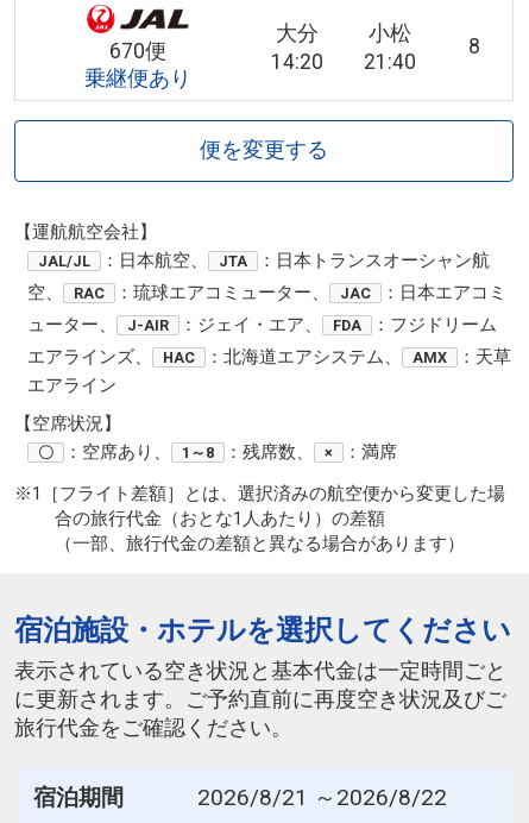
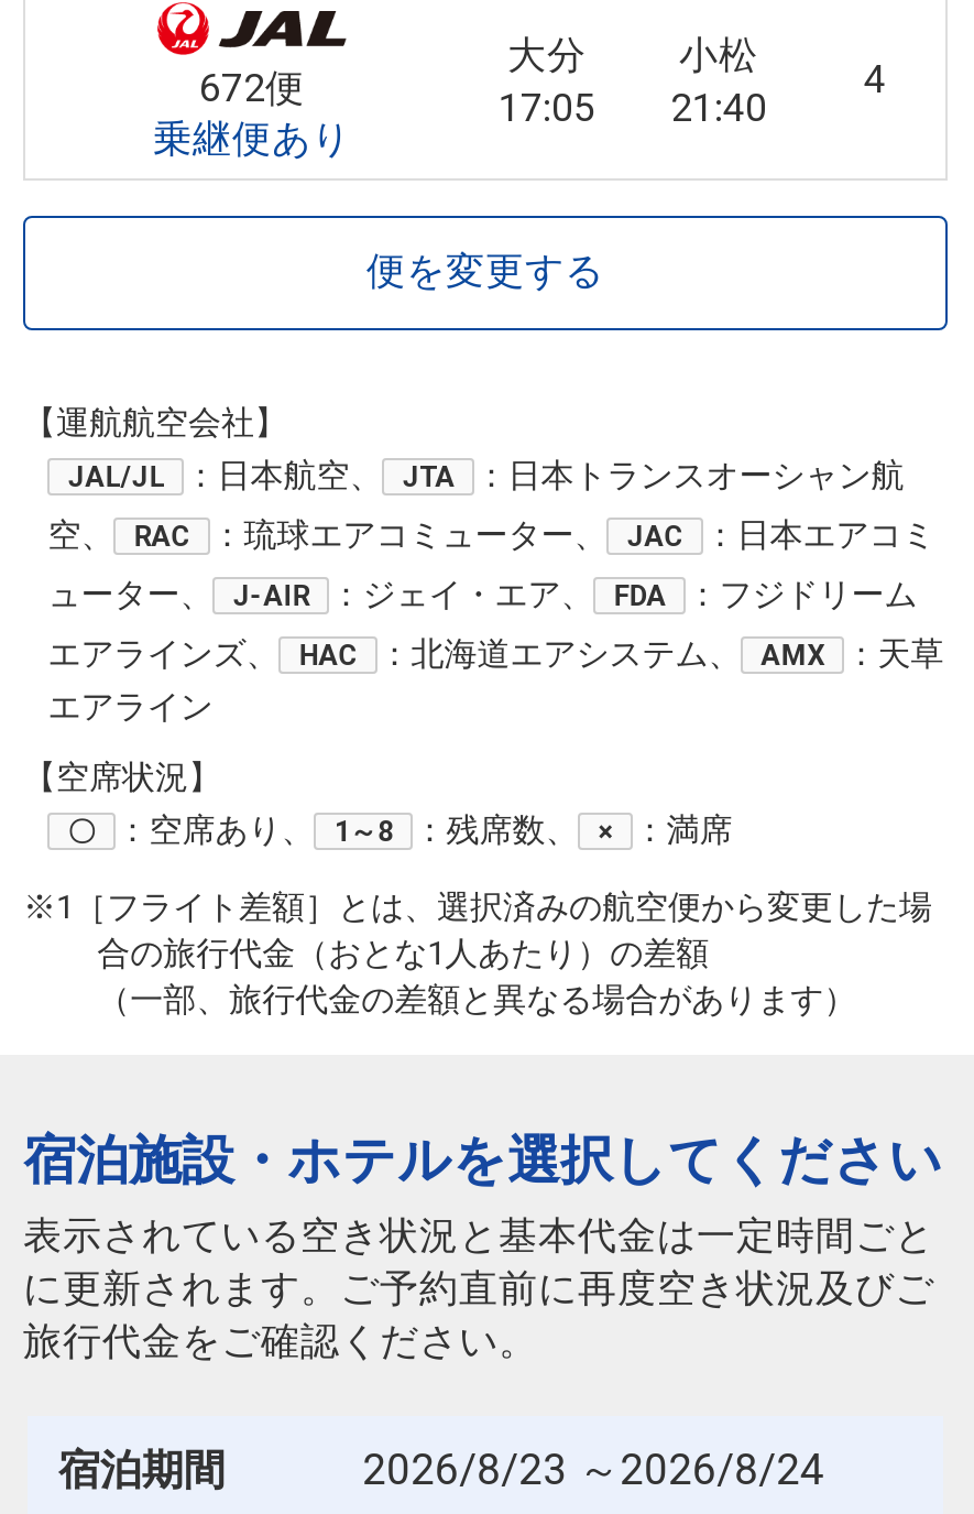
[109,39,166,63] 670便 -> [199,65,305,109] 672便
[468,34,480,58] 8 -> [864,57,886,101] 4
[271,50,416,73] 14:20 21:40 -> [499,85,767,129] 17:05 21:40
[197,784,447,811] 2026/8/21 ～2026/8/22 -> [362,1444,825,1495] 2026/8/23 ～2026/8/24

